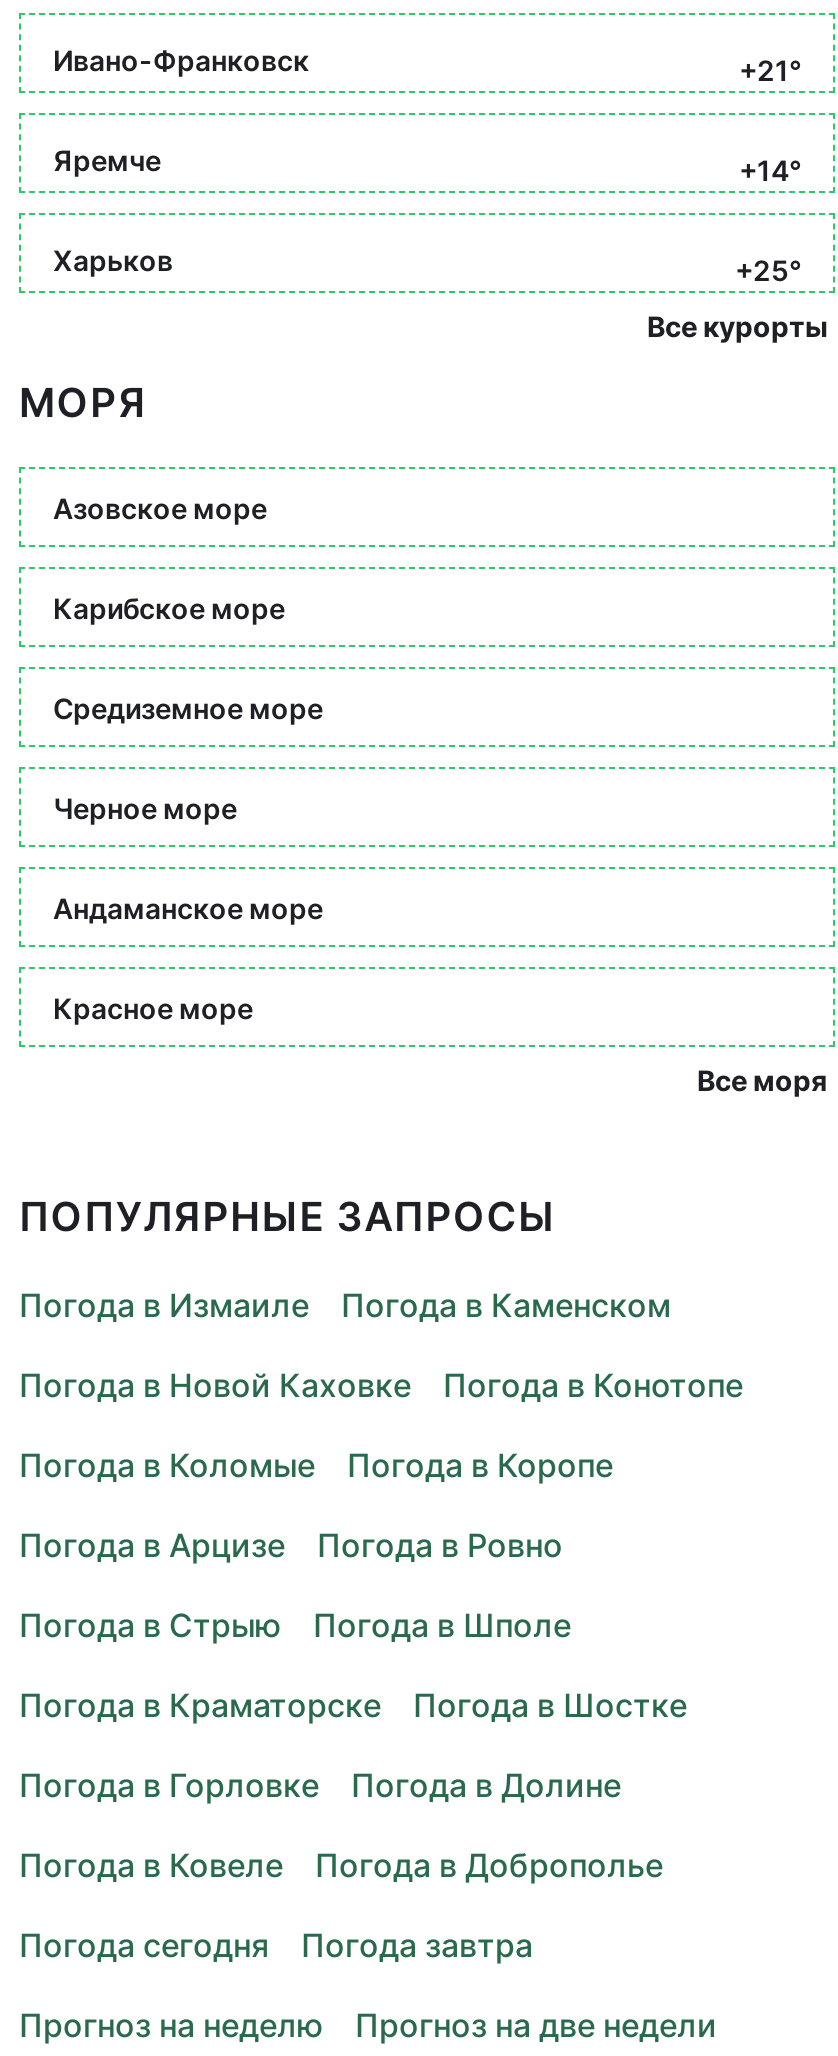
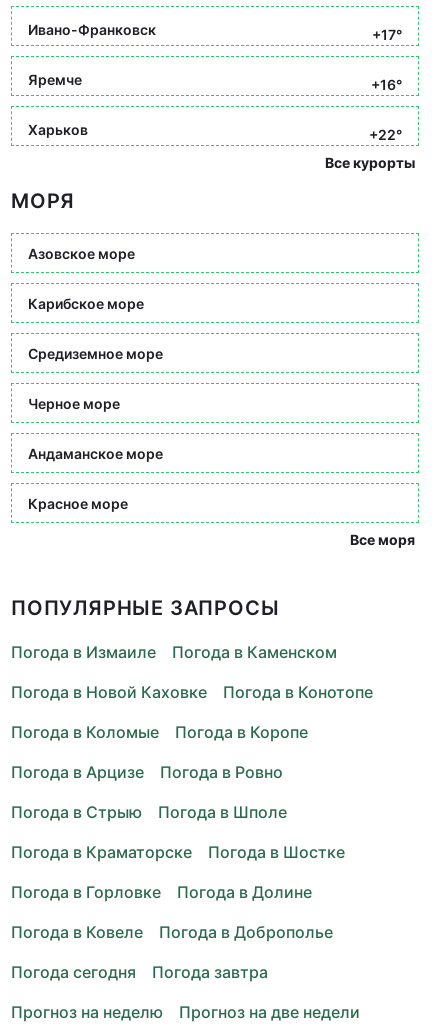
[739,53,801,87] +21° -> [372,26,402,43] +17°
[739,153,801,187] +14° -> [371,76,402,93] +16°
[735,253,801,287] +25° -> [369,126,402,143] +22°

